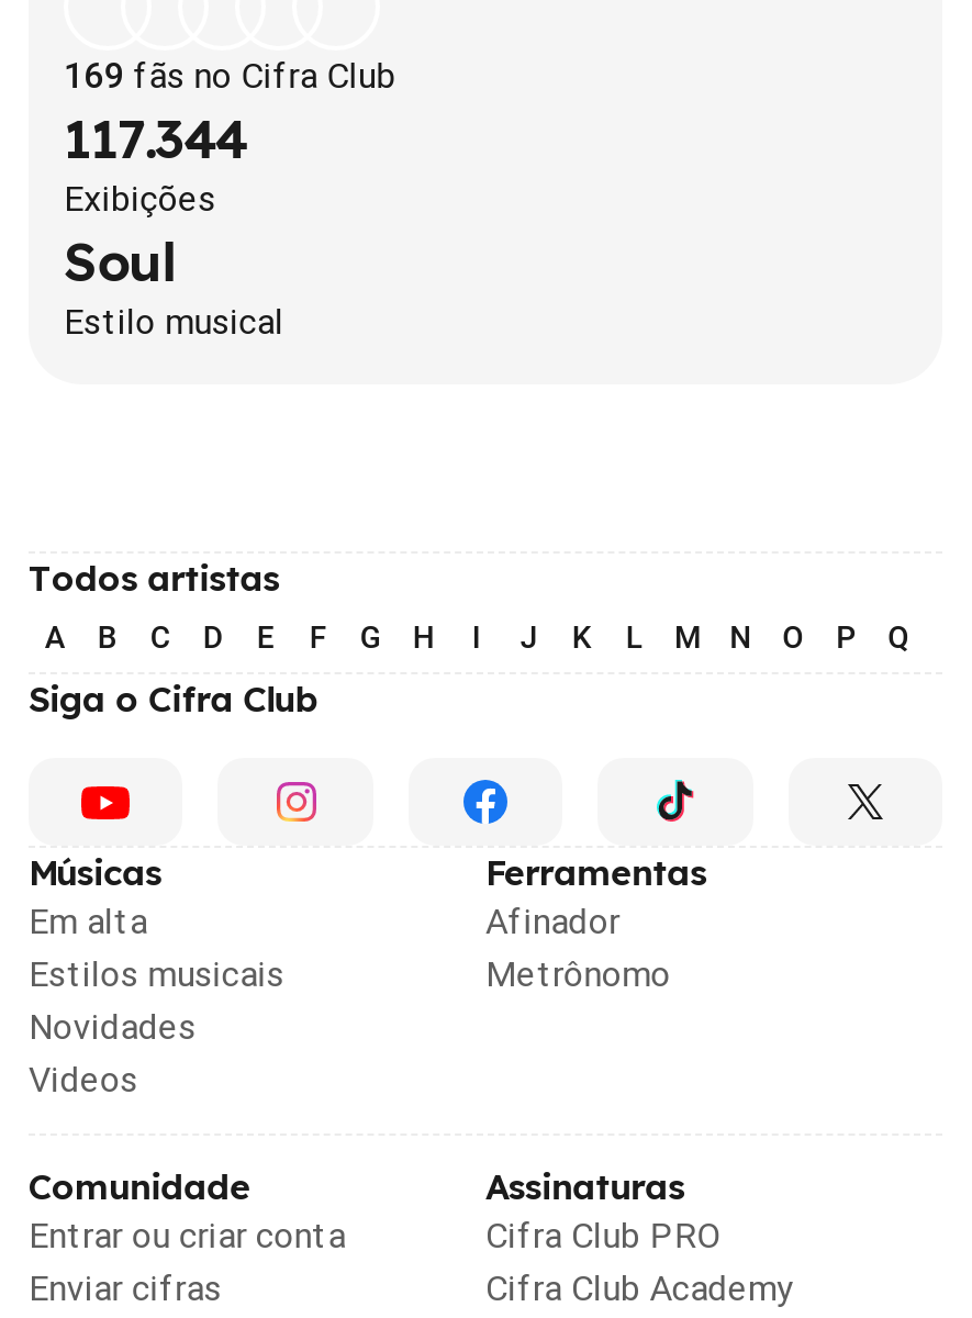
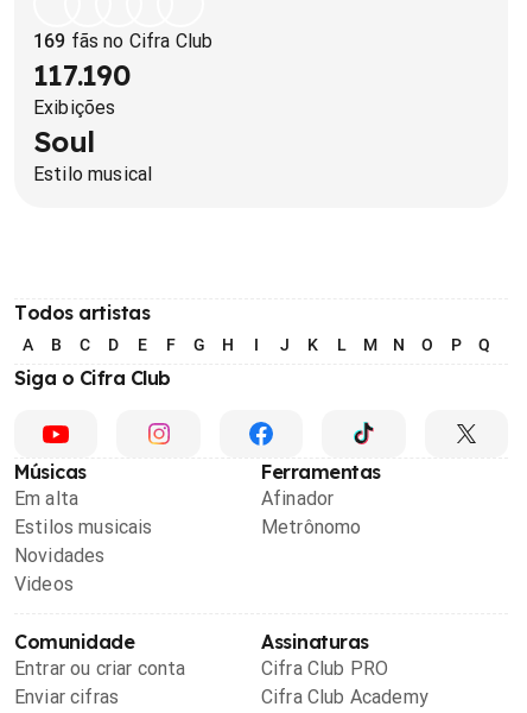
[64,105,246,171] 117.344 -> [33,57,129,93] 117.190

